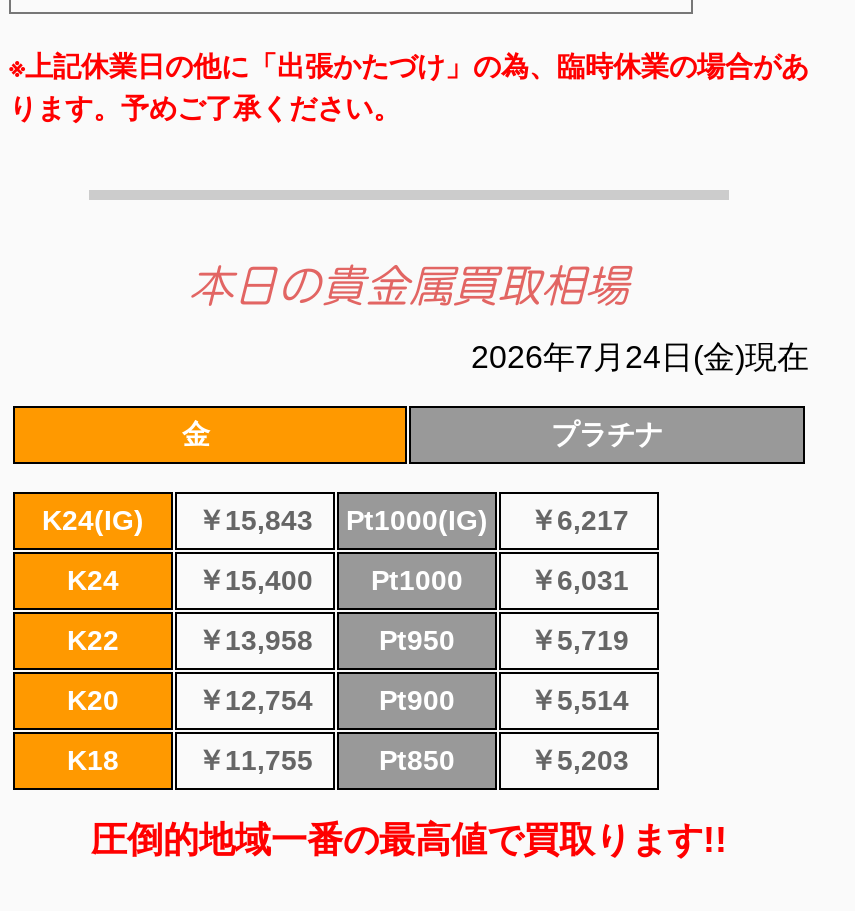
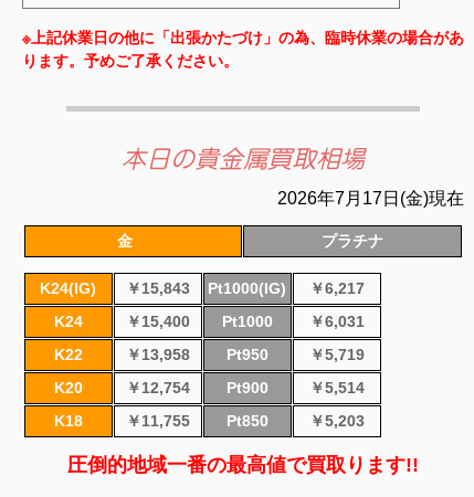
[471,341,809,375] 2026年7月24日(金)現在 -> [277,189,464,207] 2026年7月17日(金)現在

